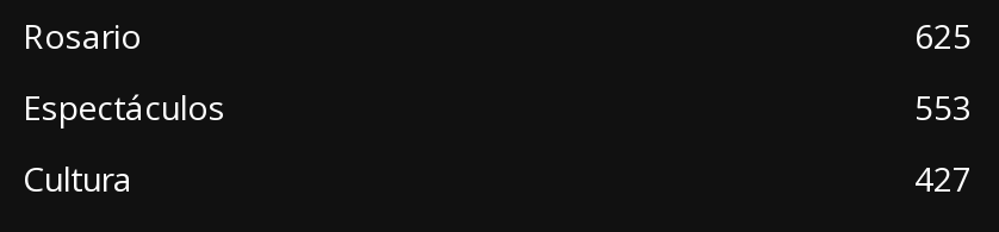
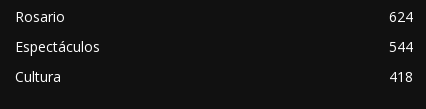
[914,14,972,59] 625 -> [389,7,413,26] 624
[914,85,972,130] 553 -> [389,37,413,56] 544
[914,157,972,202] 427 -> [389,67,413,86] 418

